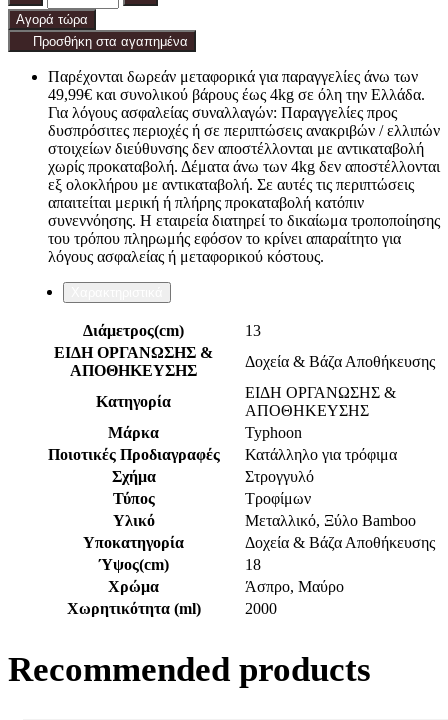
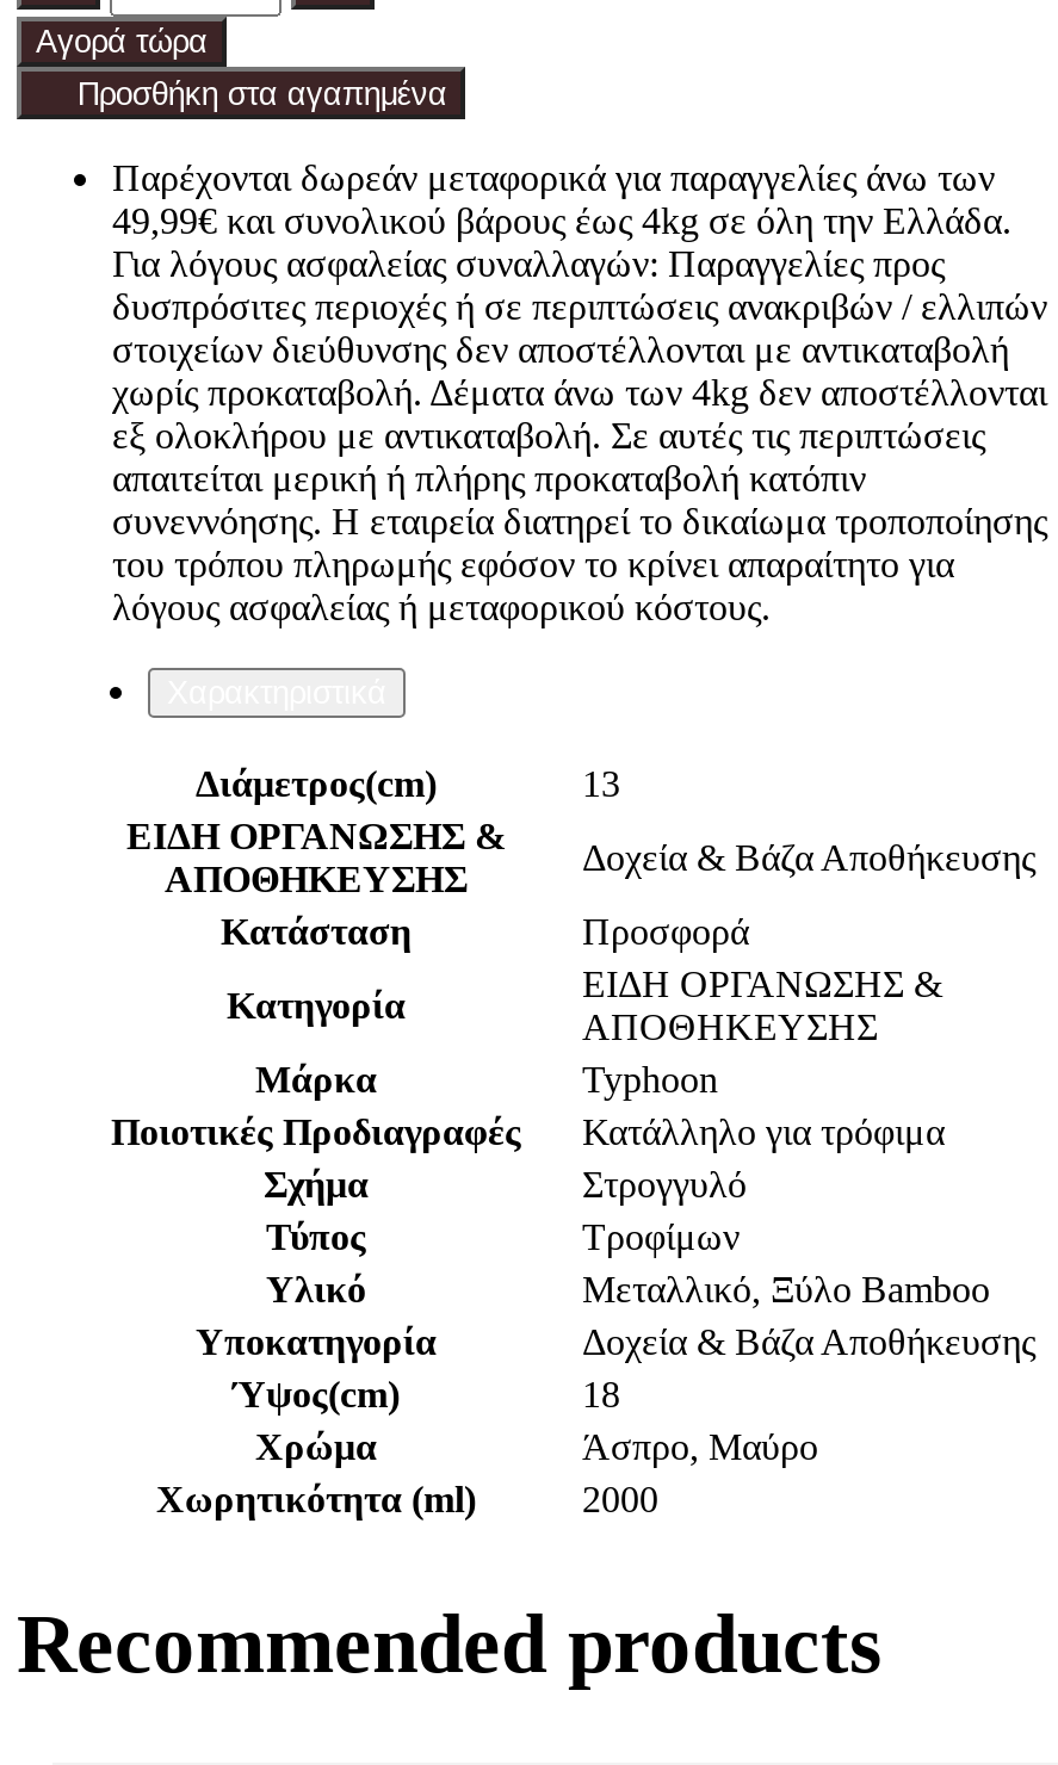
none -> [221,912,749,952] Κατάσταση | Προσφορά

